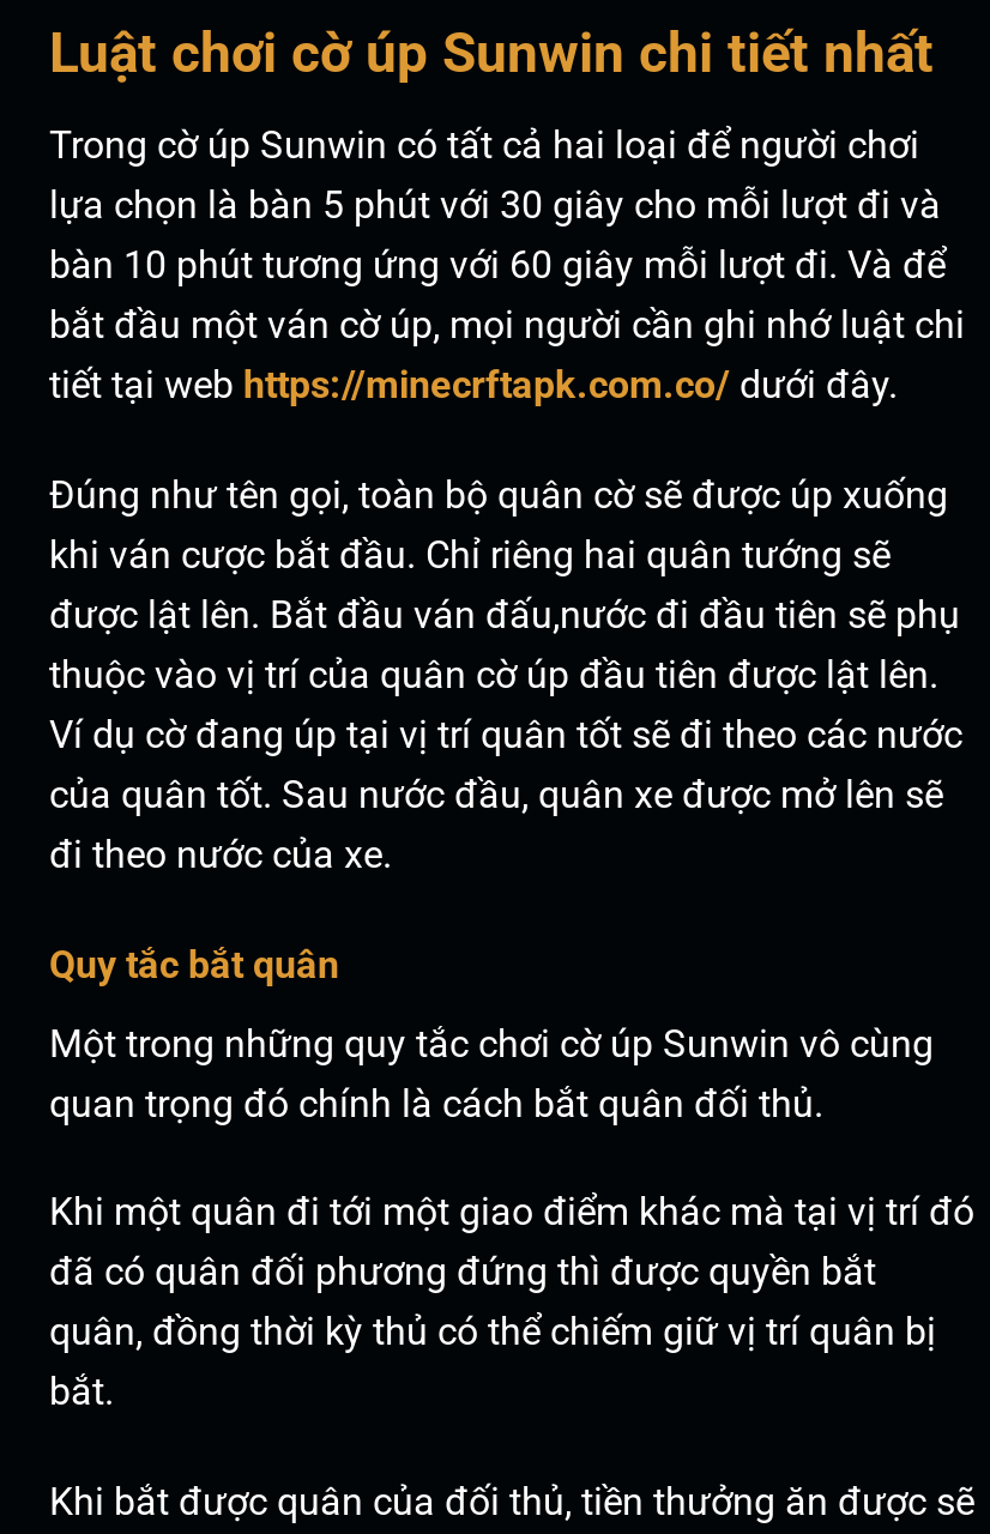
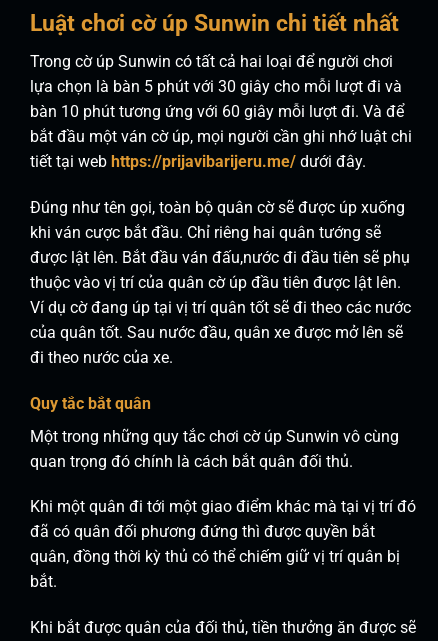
[49,362,898,408] tiết tại web https://minecrftapk.com.co/ dưới đây. -> [30,152,366,171] tiết tại web https://prijavibarijeru.me/ dưới đây.

